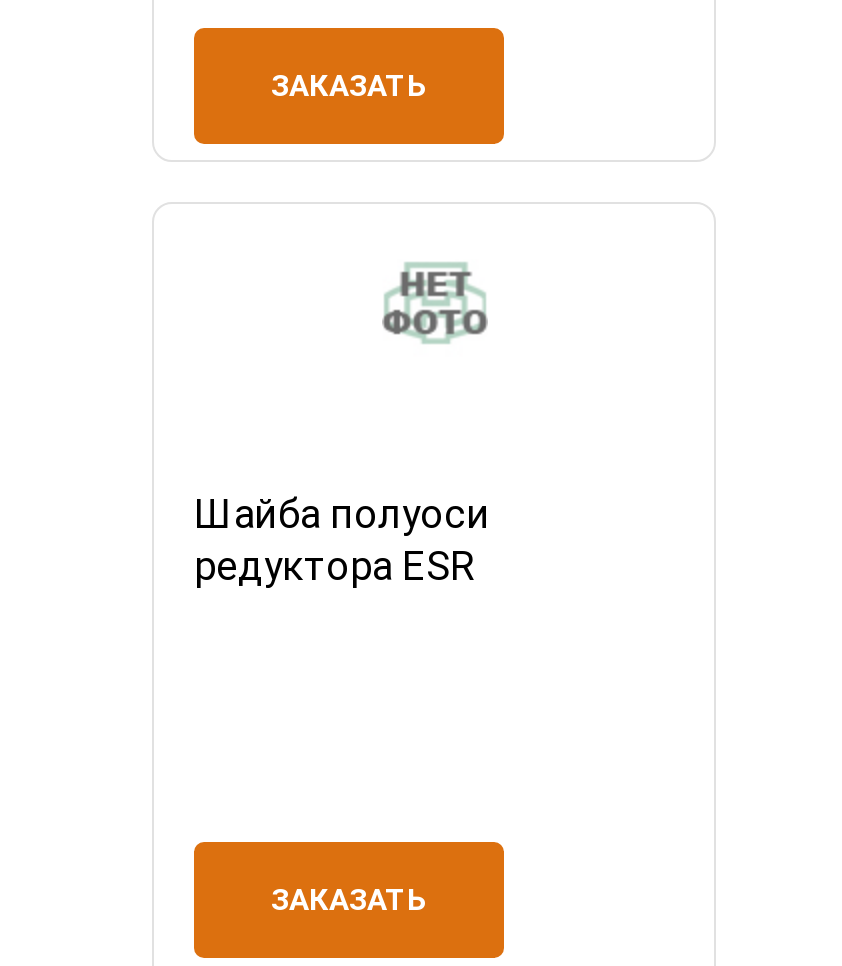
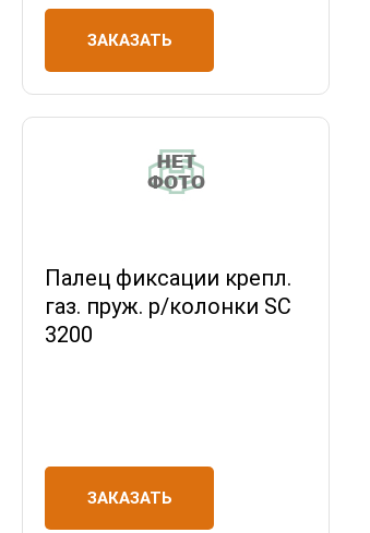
[194,490,490,590] Шайба полуоси | редуктора ESR -> [45,264,291,347] Палец фиксации крепл. | газ. пруж. р/колонки SC | 3200

